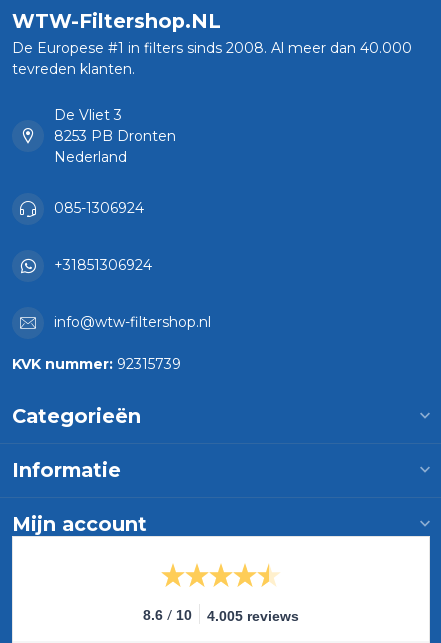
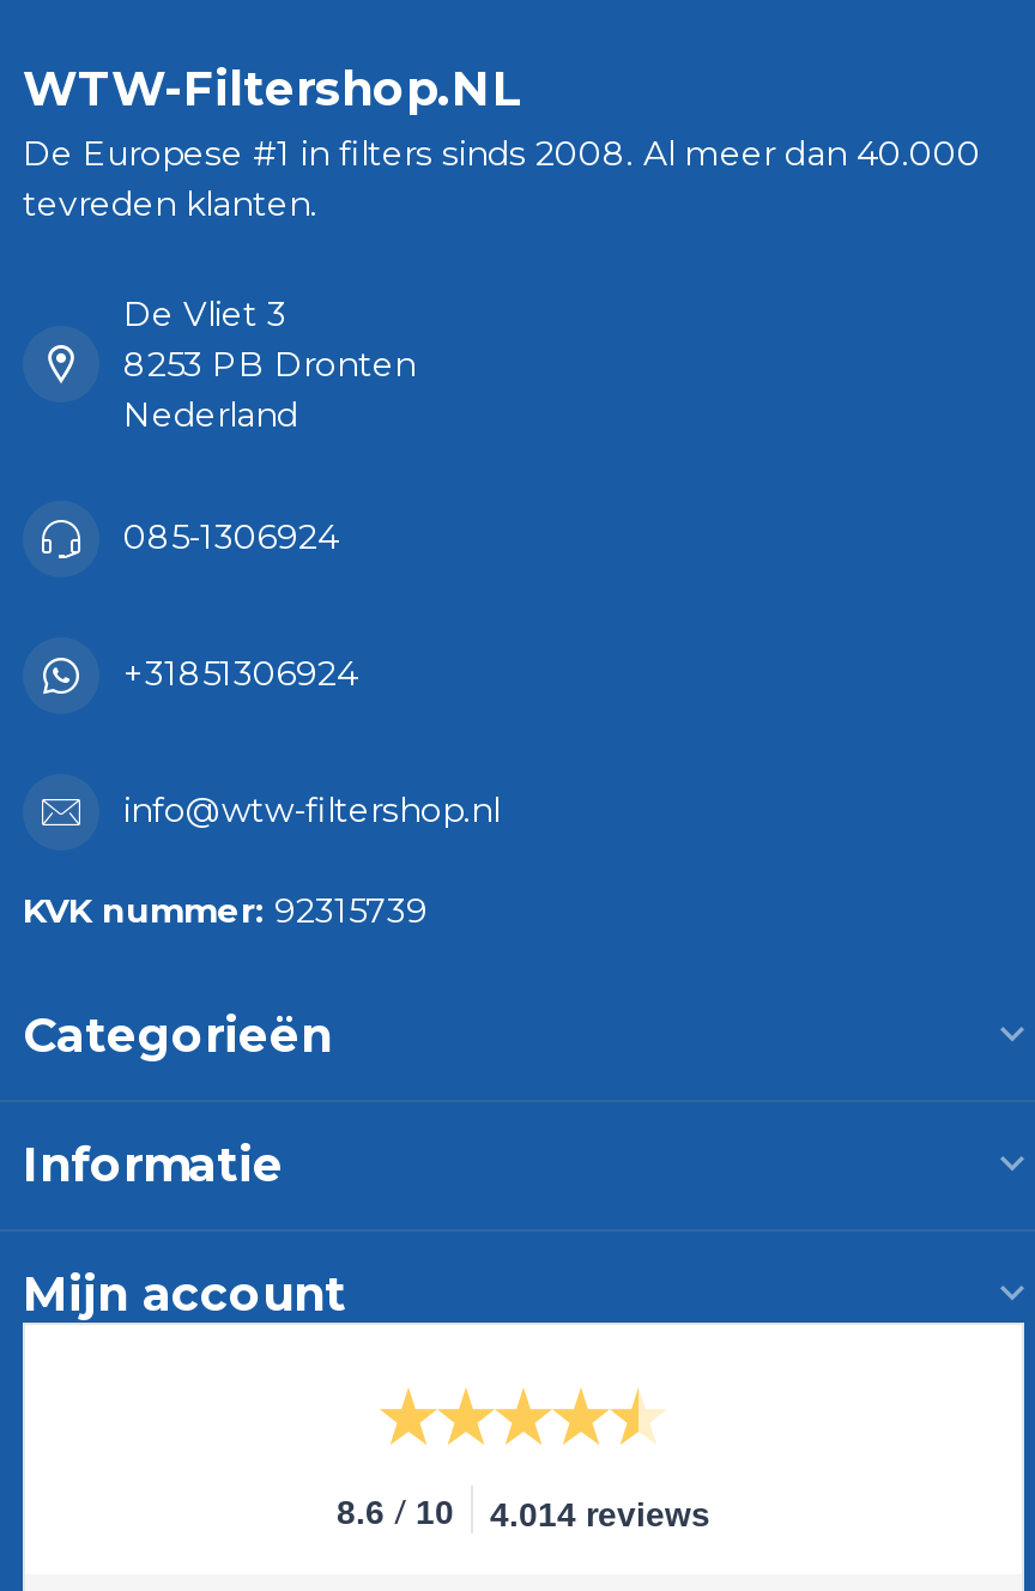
[143,605,299,624] 8.6 / 10 4.005 reviews -> [337,1487,710,1533] 8.6 / 10 4.014 reviews

